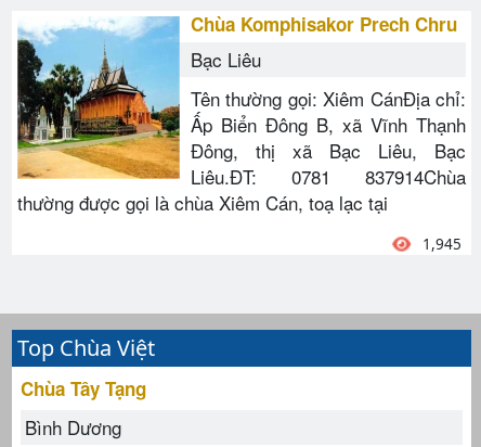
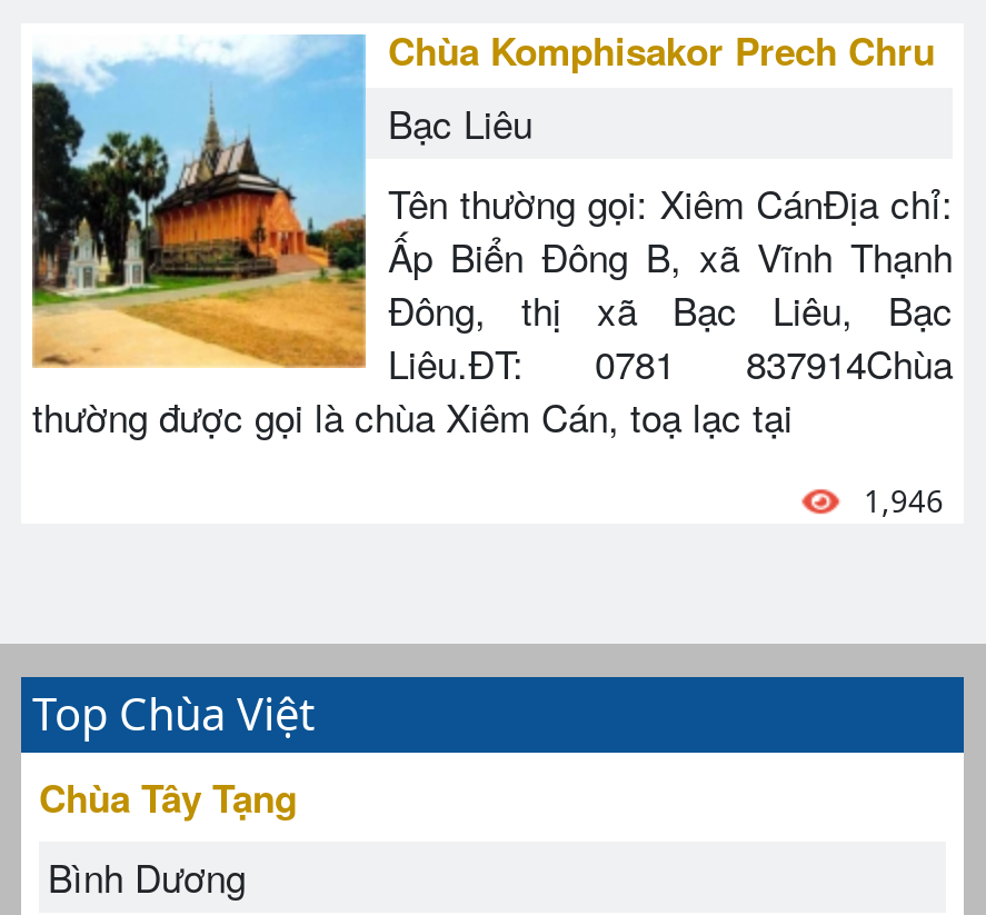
[422,233,461,254] 1,945 -> [864,479,944,521] 1,946

